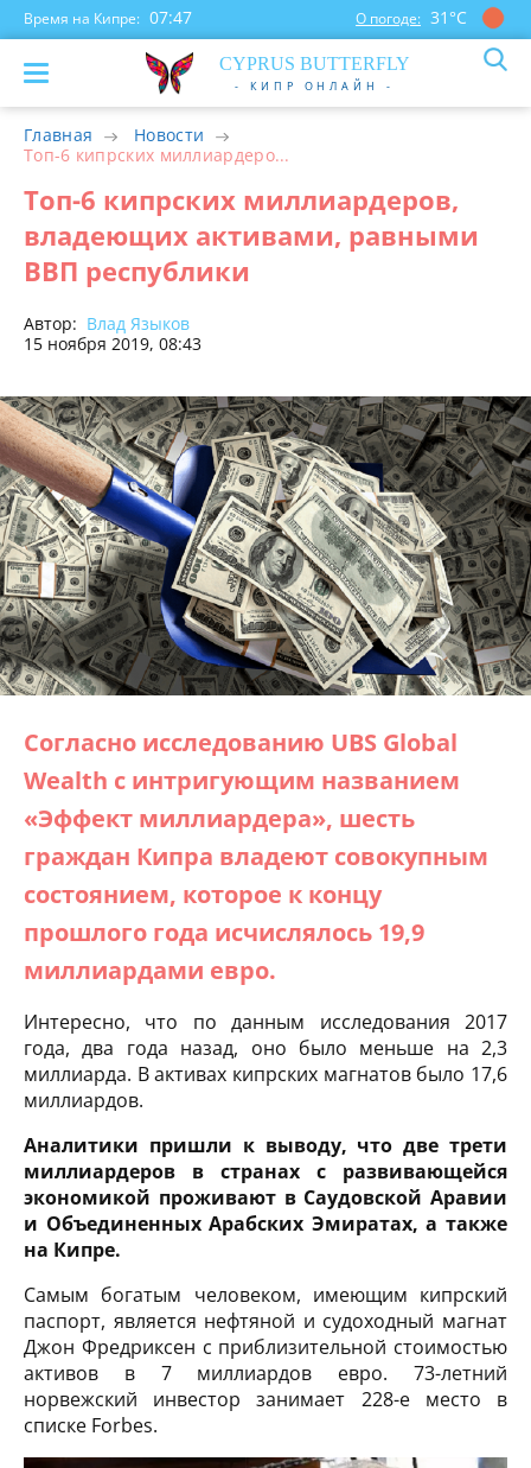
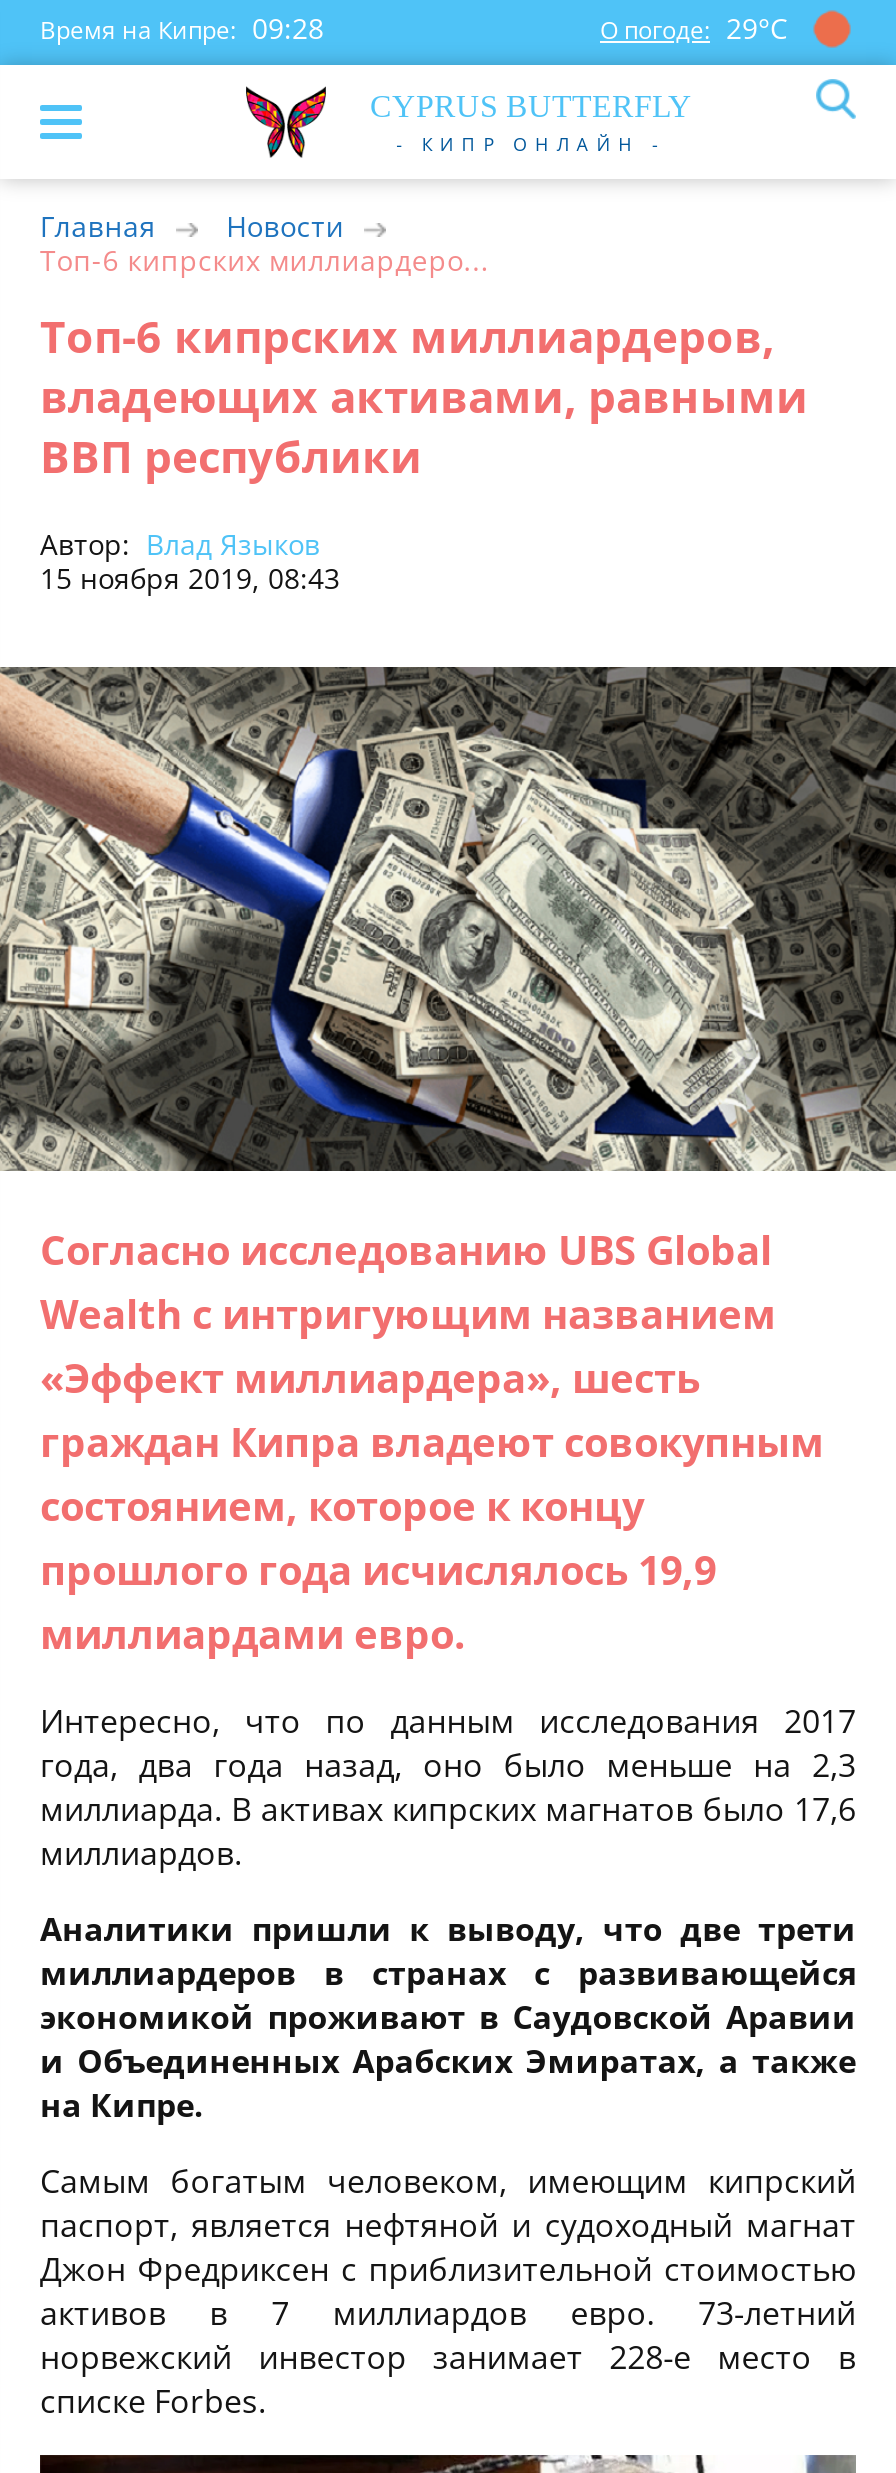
[24,6,192,28] Время на Кипре: 07:47 -> [40,9,324,47] Время на Кипре: 09:28
[356,6,467,28] О погоде: 31°С -> [600,9,788,47] О погоде: 29°С

